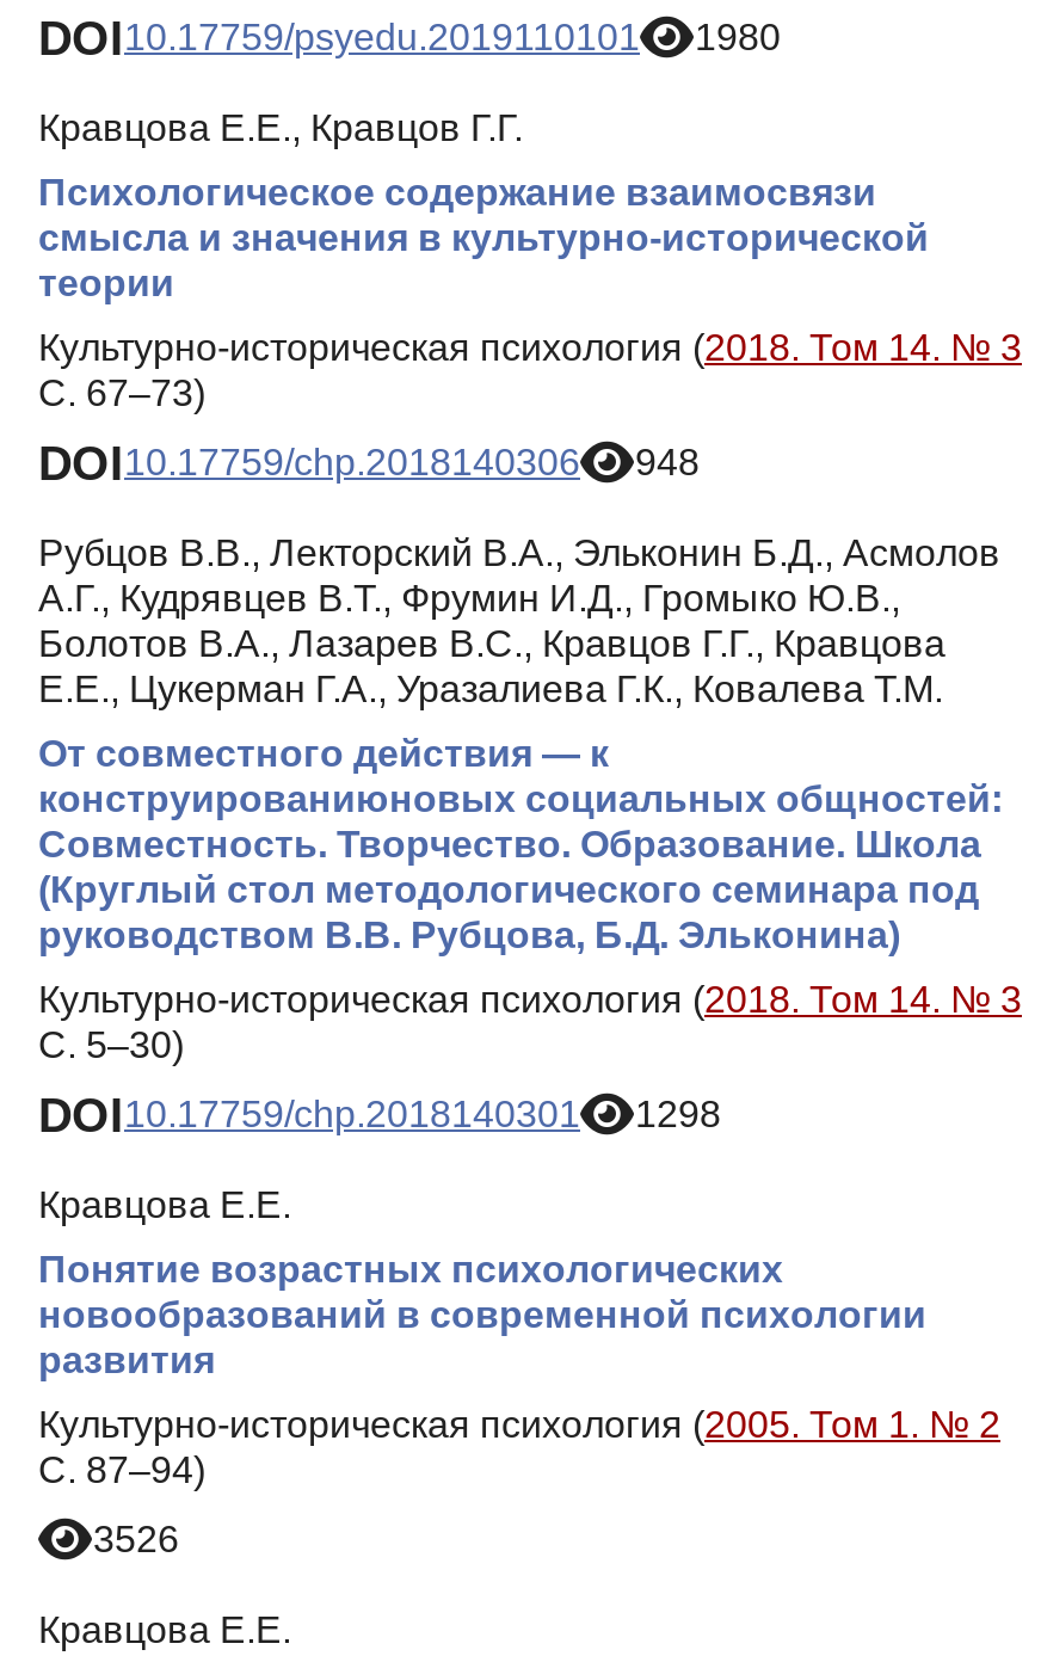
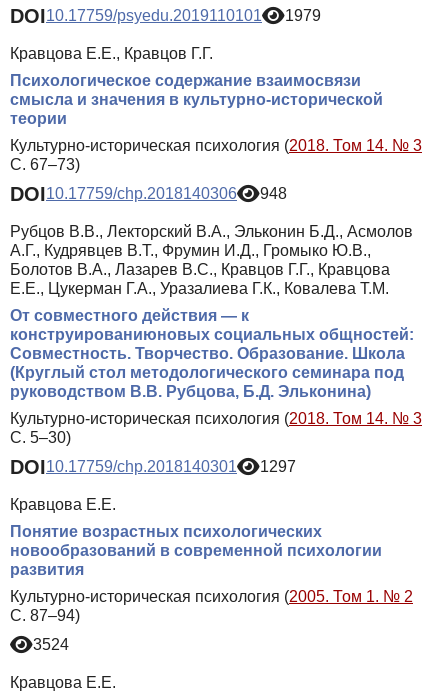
[695,18,781,59] 1980 -> [285,7,321,24] 1979
[635,1095,721,1135] 1298 -> [260,458,296,475] 1297
[93,1520,179,1561] 3526 -> [33,636,69,653] 3524

